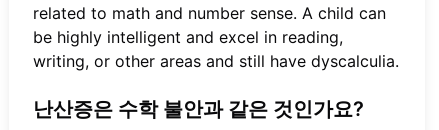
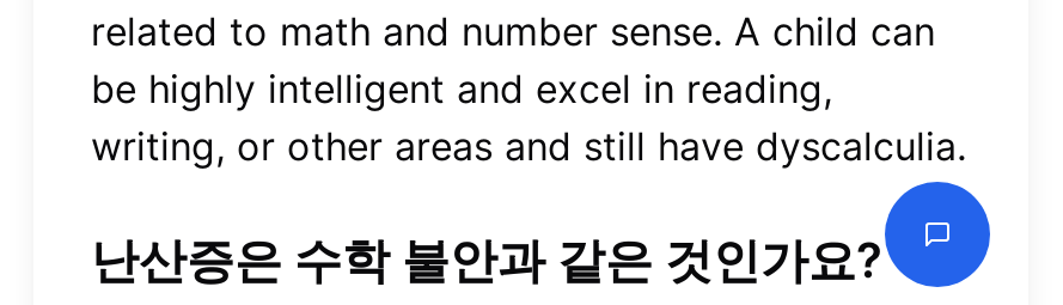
none -> [882,179,992,289] [image]

